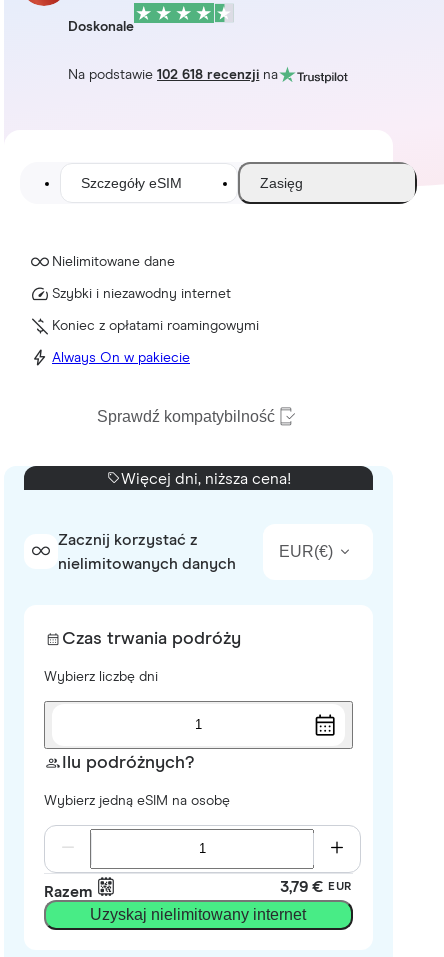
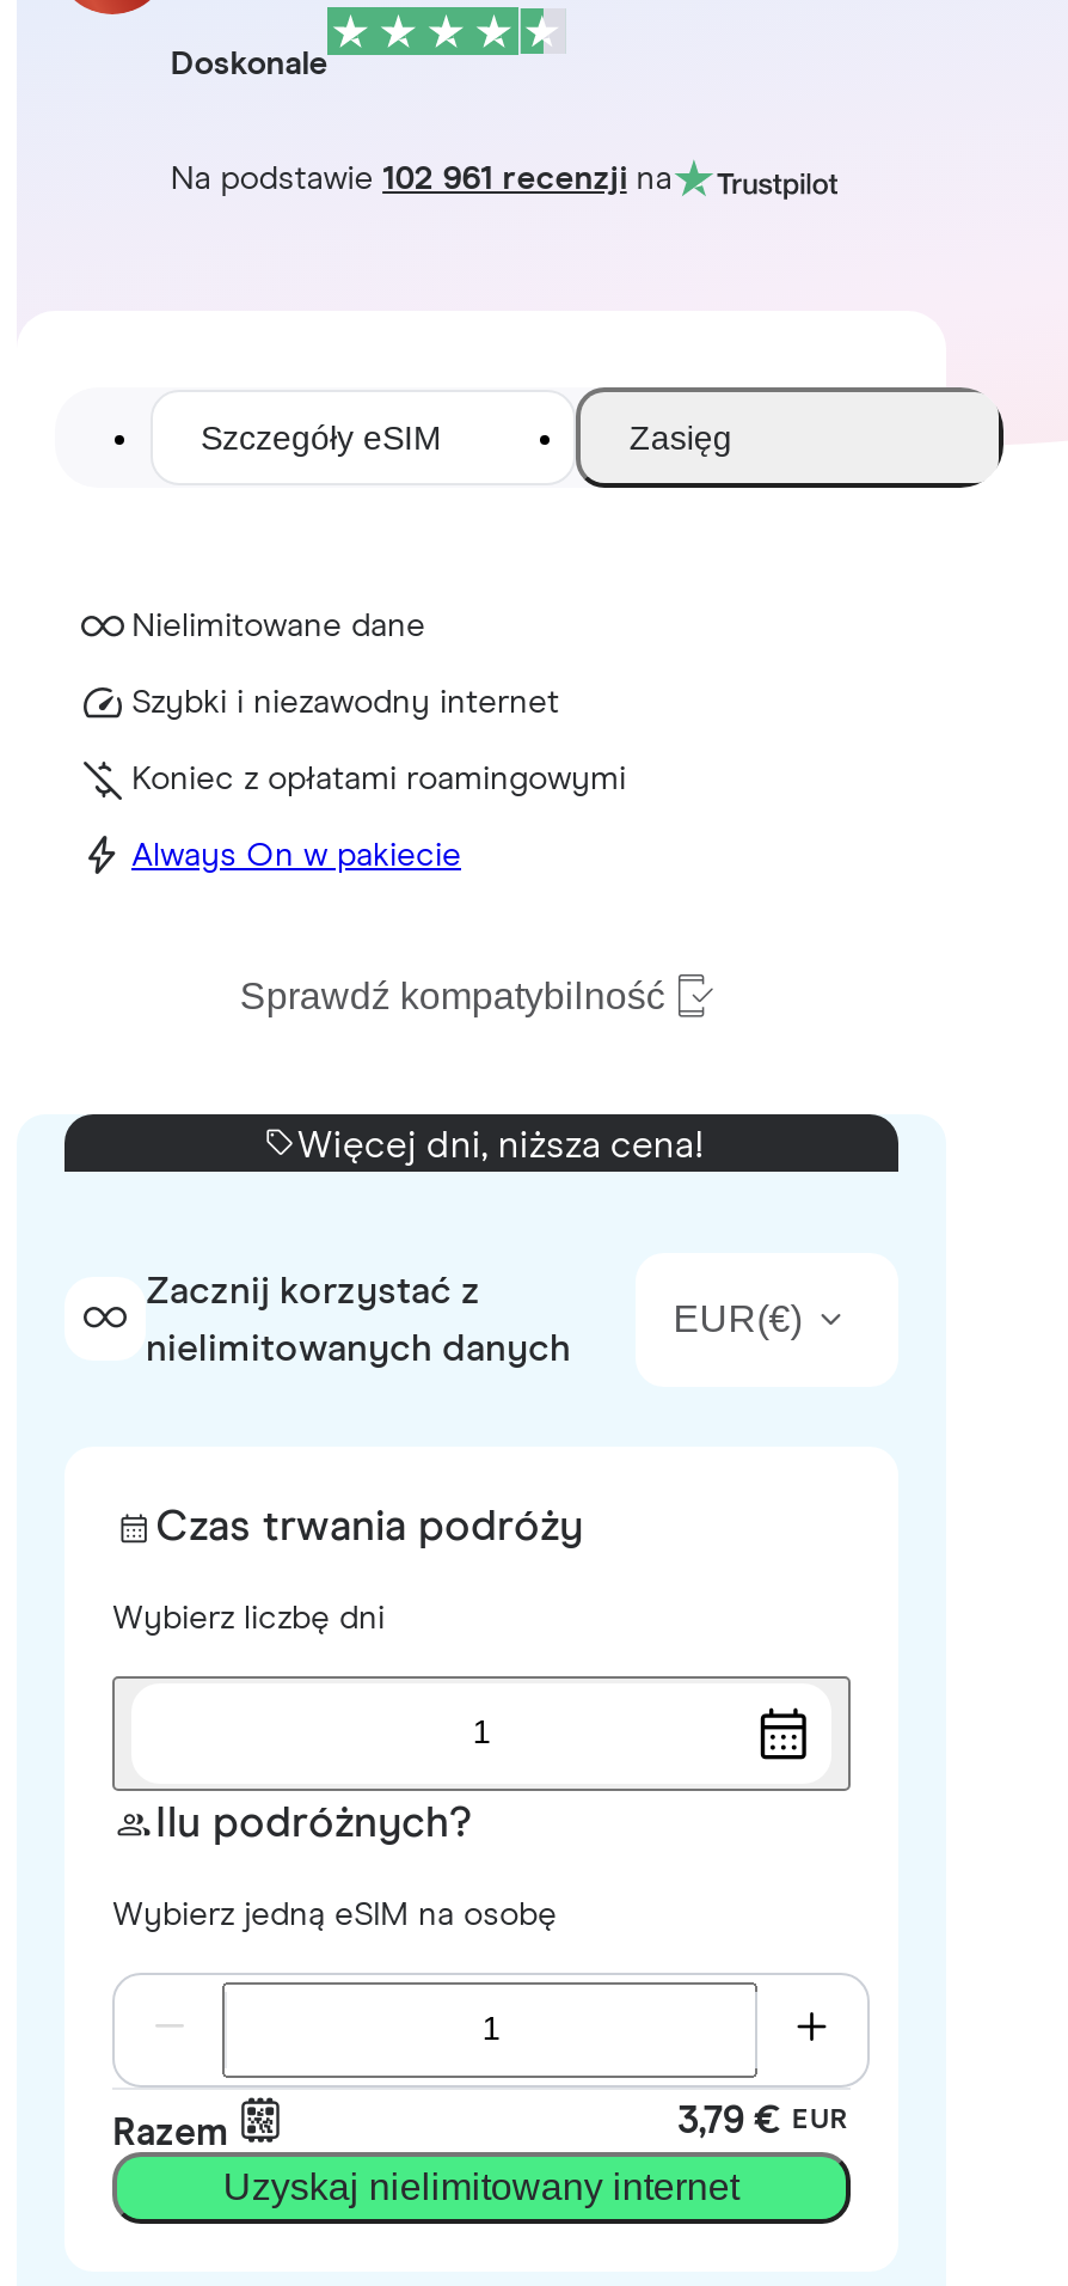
[68,68,278,82] Na podstawie 102 618 recenzji na -> [170,164,672,197] Na podstawie 102 961 recenzji na

